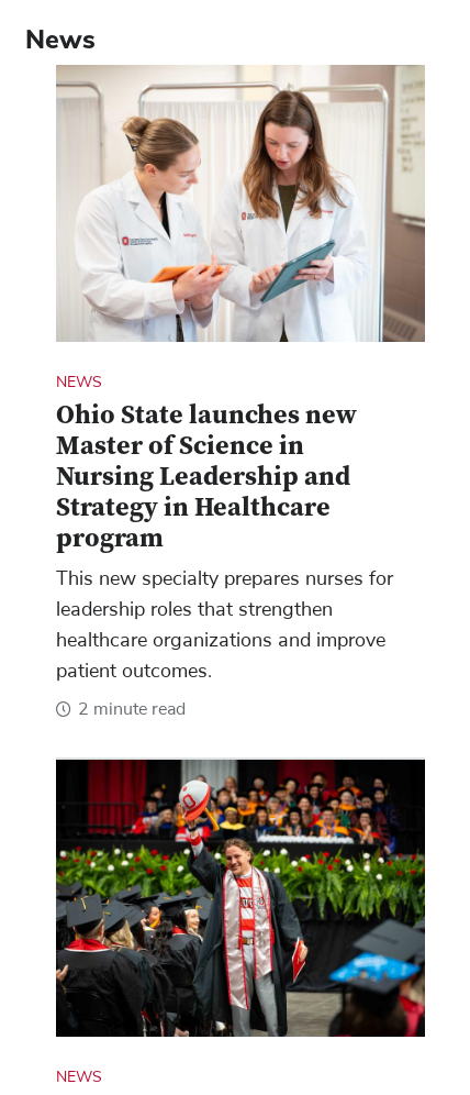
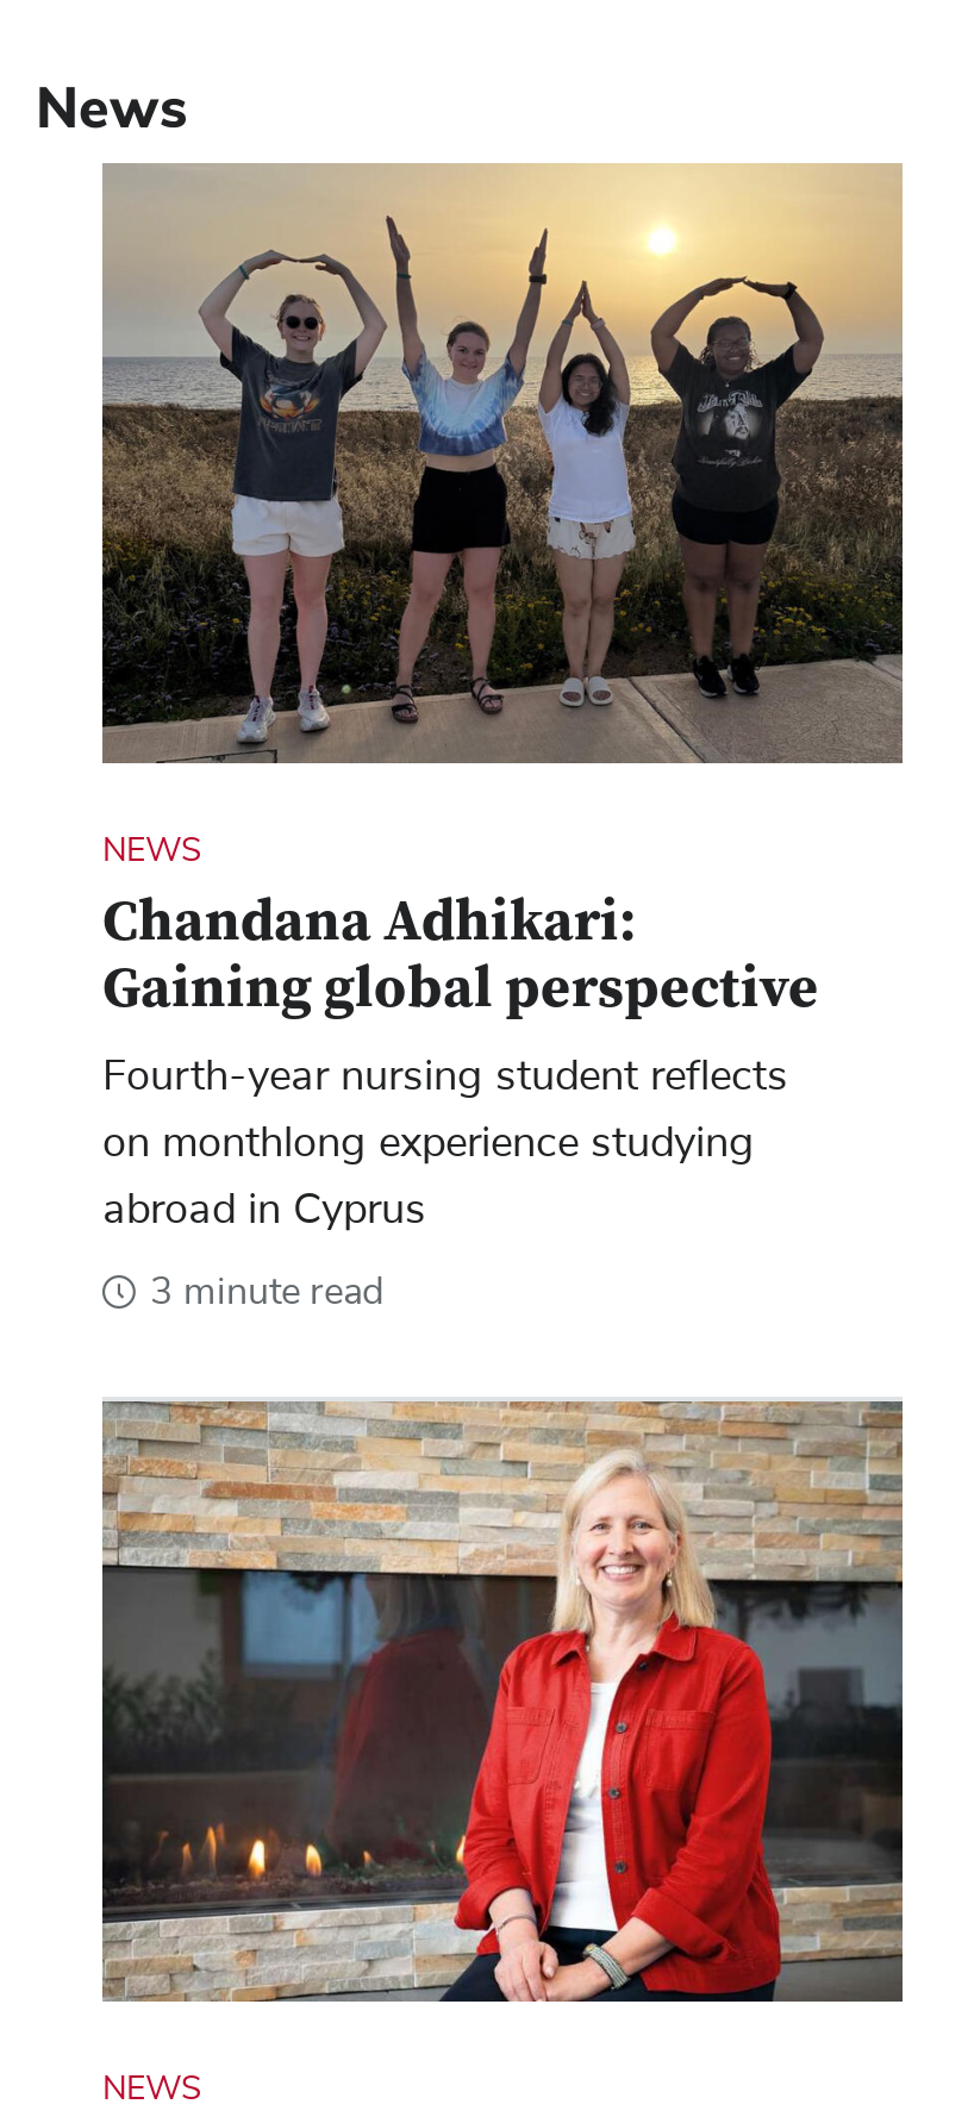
[56,65,426,342] [image] -> [100,163,905,766] [image]
[56,404,393,718] Ohio State launches new | Master of Science in | Nursing Leadership and | Strategy in Healthcare | program | This new specialty prepares nurses for | leadership roles that strengthen | healthcare organizations and improve | patient outcomes. | 2 minute read -> [102,897,819,1312] Chandana Adhikari: | Gaining global perspective | Fourth-year nursing student reflects | on monthlong experience studying | abroad in Cyprus | 3 minute read
[55,759,426,1038] [image] -> [102,1399,905,2004] [image]

